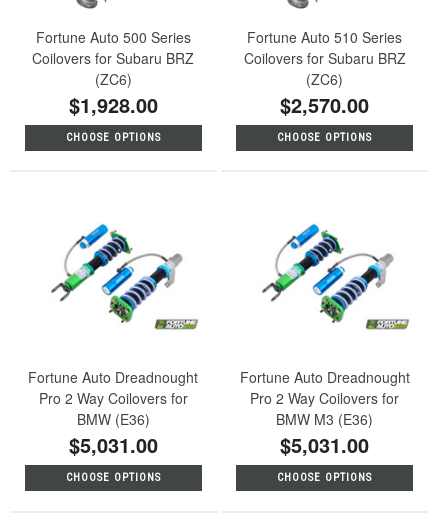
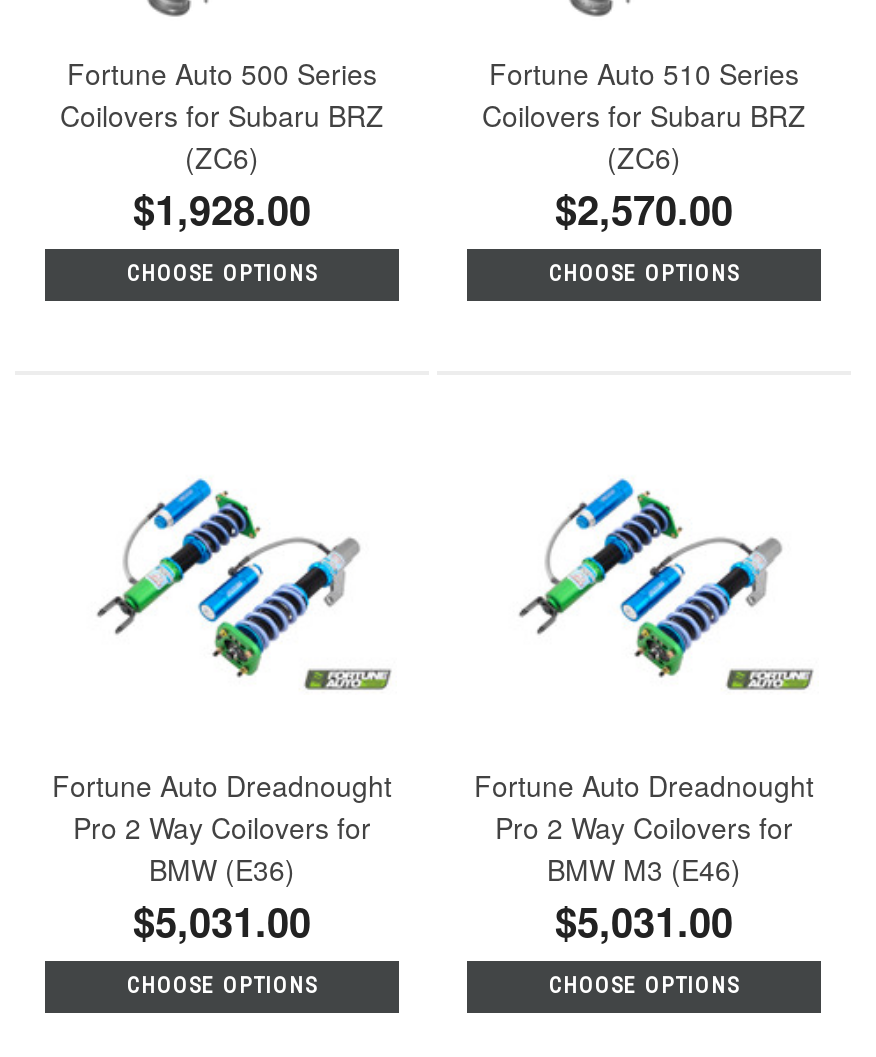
[276,409,373,429] BMW M3 (E36) -> [547,848,741,888] BMW M3 (E46)

